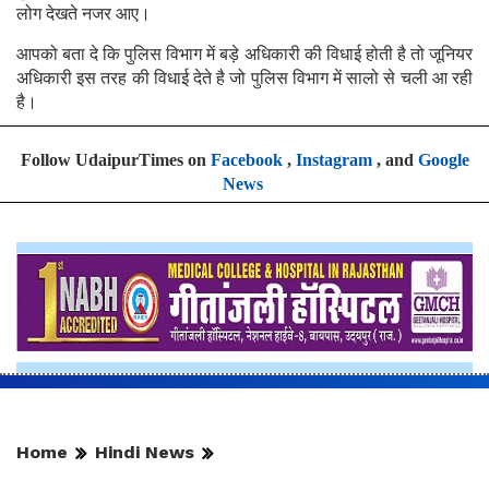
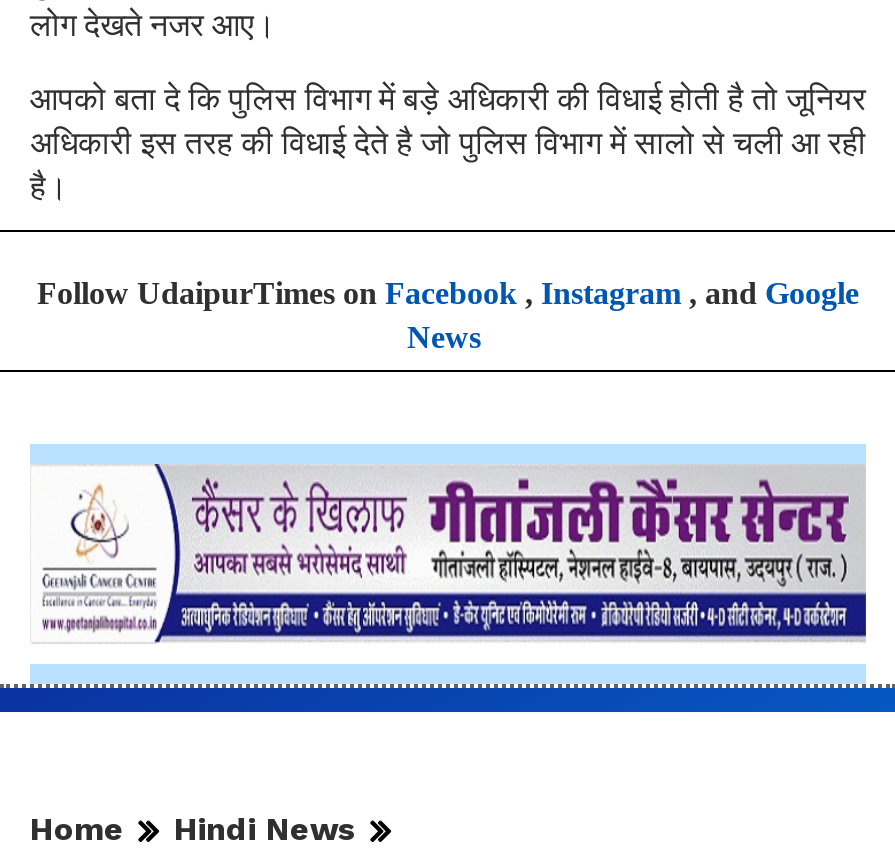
[16,253,474,352] [image] -> [32,462,866,644] [image]

